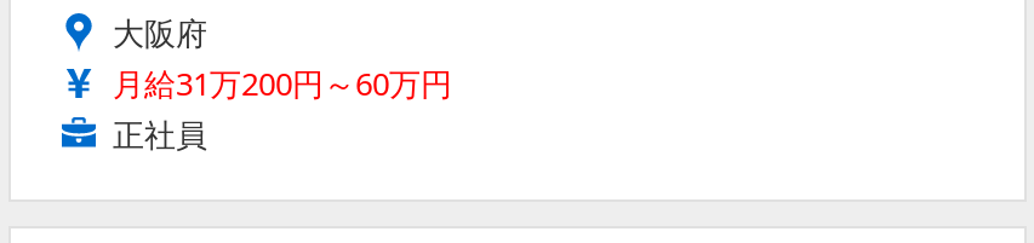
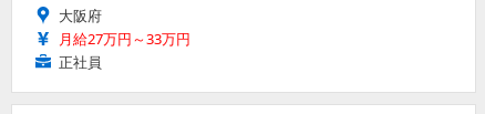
[113,62,452,106] 月給31万200円～60万円 -> [59,29,190,49] 月給27万円～33万円

